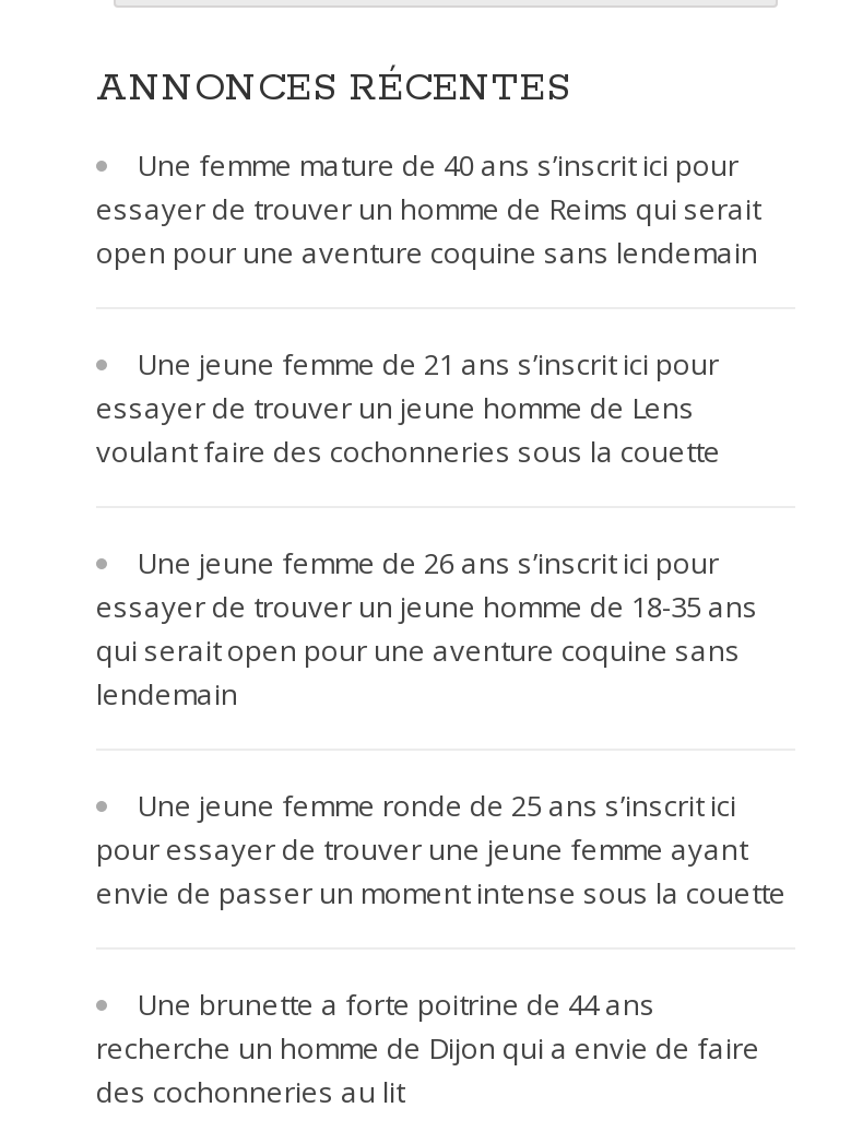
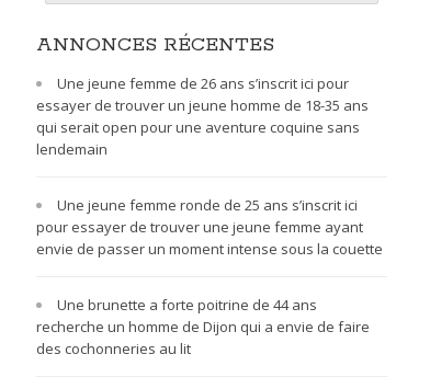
[96,145,760,471] Une femme mature de 40 ans s’inscrit ici pour | essayer de trouver un homme de Reims qui serait | open pour une aventure coquine sans lendemain | Une jeune femme de 21 ans s’inscrit ici pour | essayer de trouver un jeune homme de Lens | voulant faire des cochonneries sous la couette -> none

